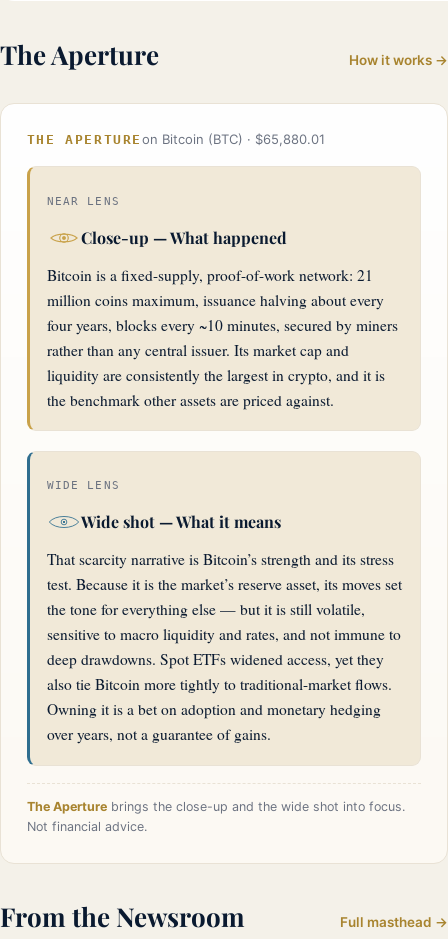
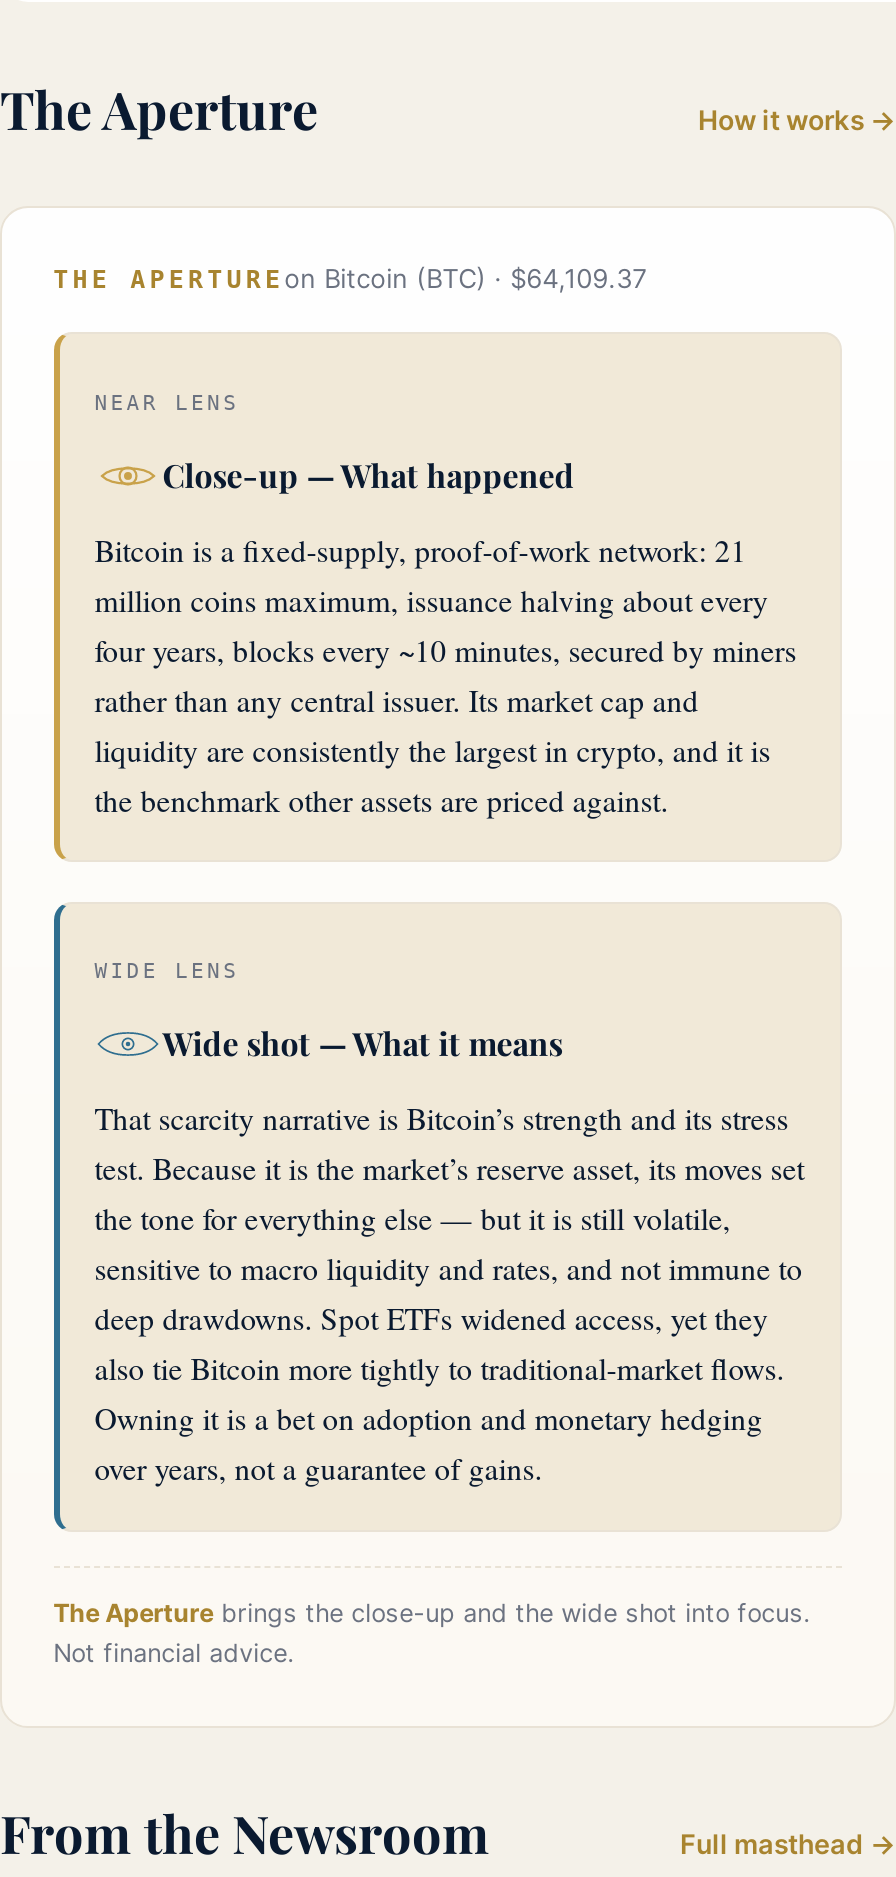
[27,131,325,147] THE APERTURE on Bitcoin (BTC) · $65,880.01 -> [53,262,646,294] THE APERTURE on Bitcoin (BTC) · $64,109.37

